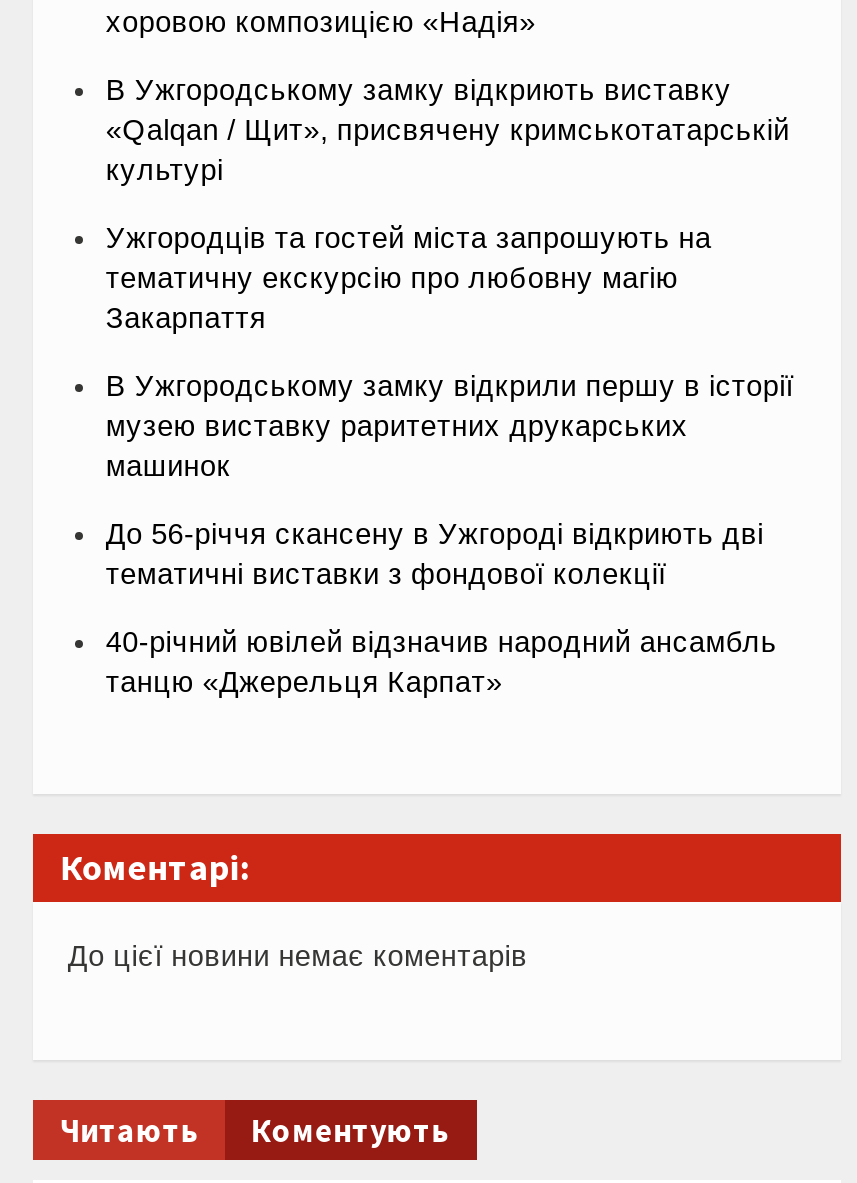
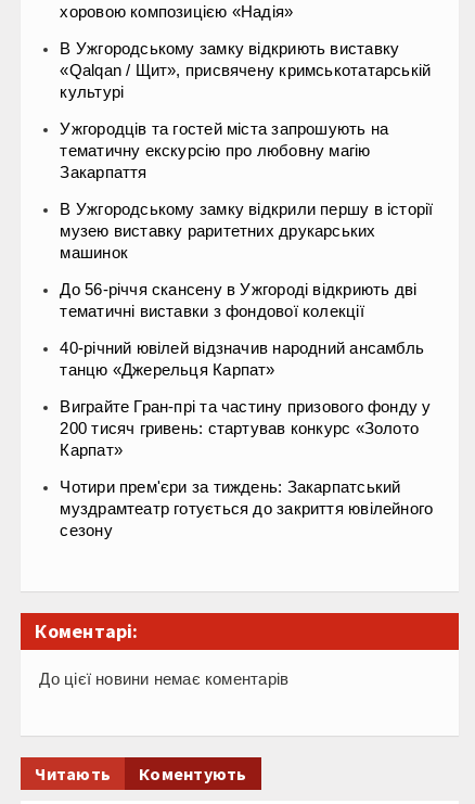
none -> [60,398,433,539] Виграйте Гран-прі та частину призового фонду у | 200 тисяч гривень: стартував конкурс «Золото | Карпат» | Чотири прем'єри за тиждень: Закарпатський | муздрамтеатр готується до закриття ювілейного | сезону

